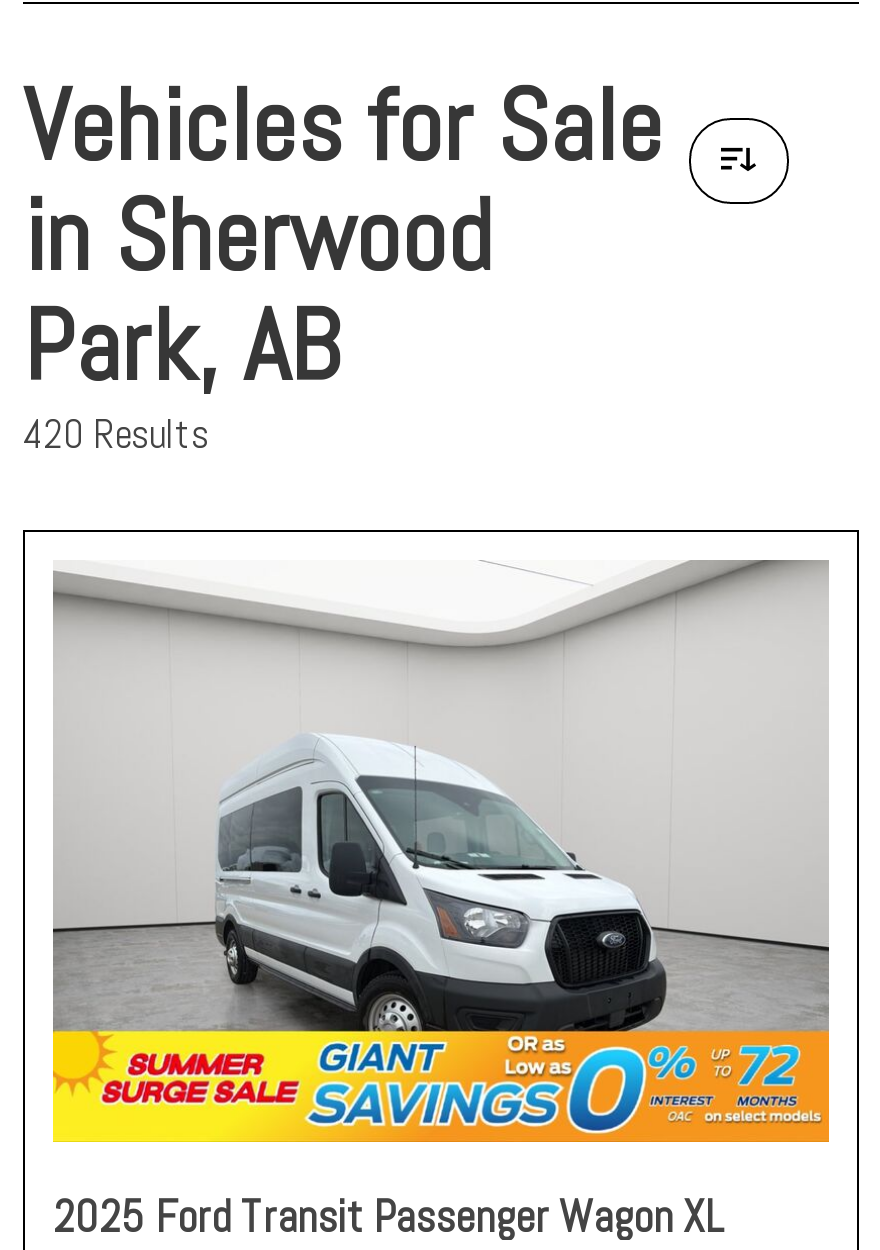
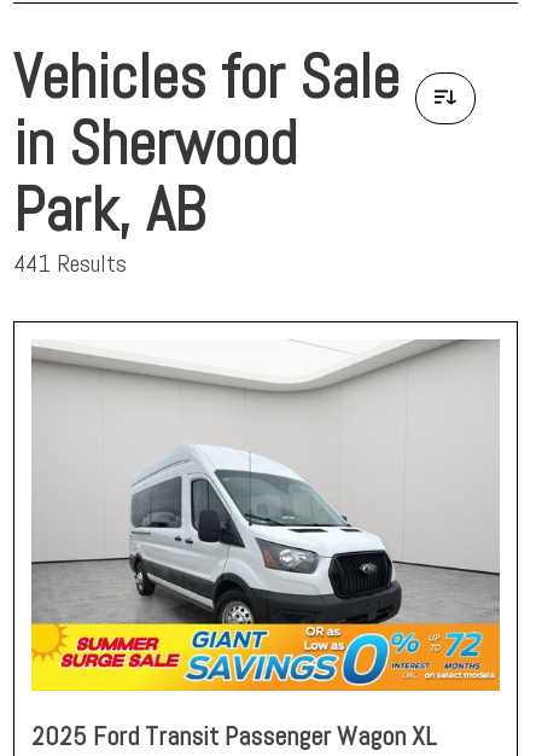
[23,408,209,460] 420 Results -> [13,248,127,279] 441 Results

